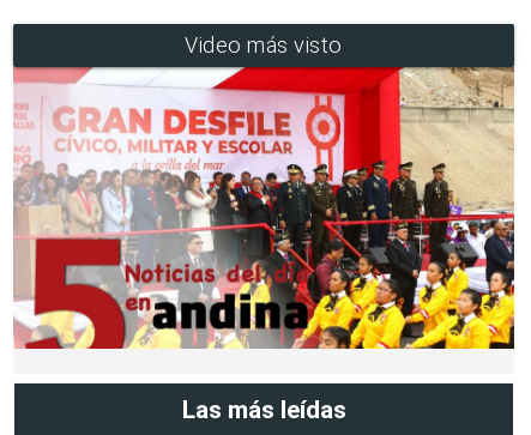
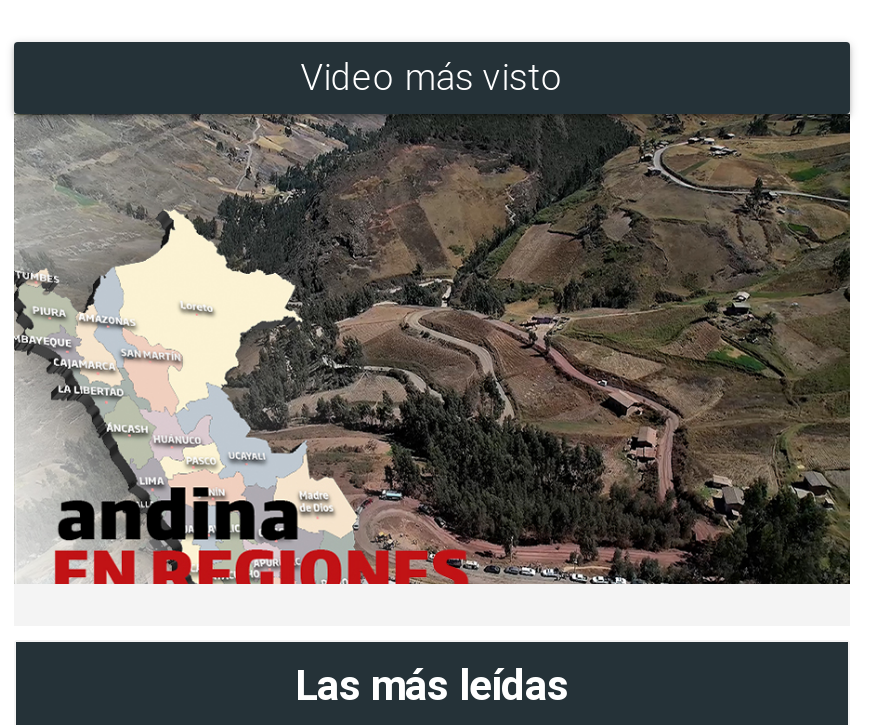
[13,66,515,350] [image] -> [12,114,852,586] [image]

